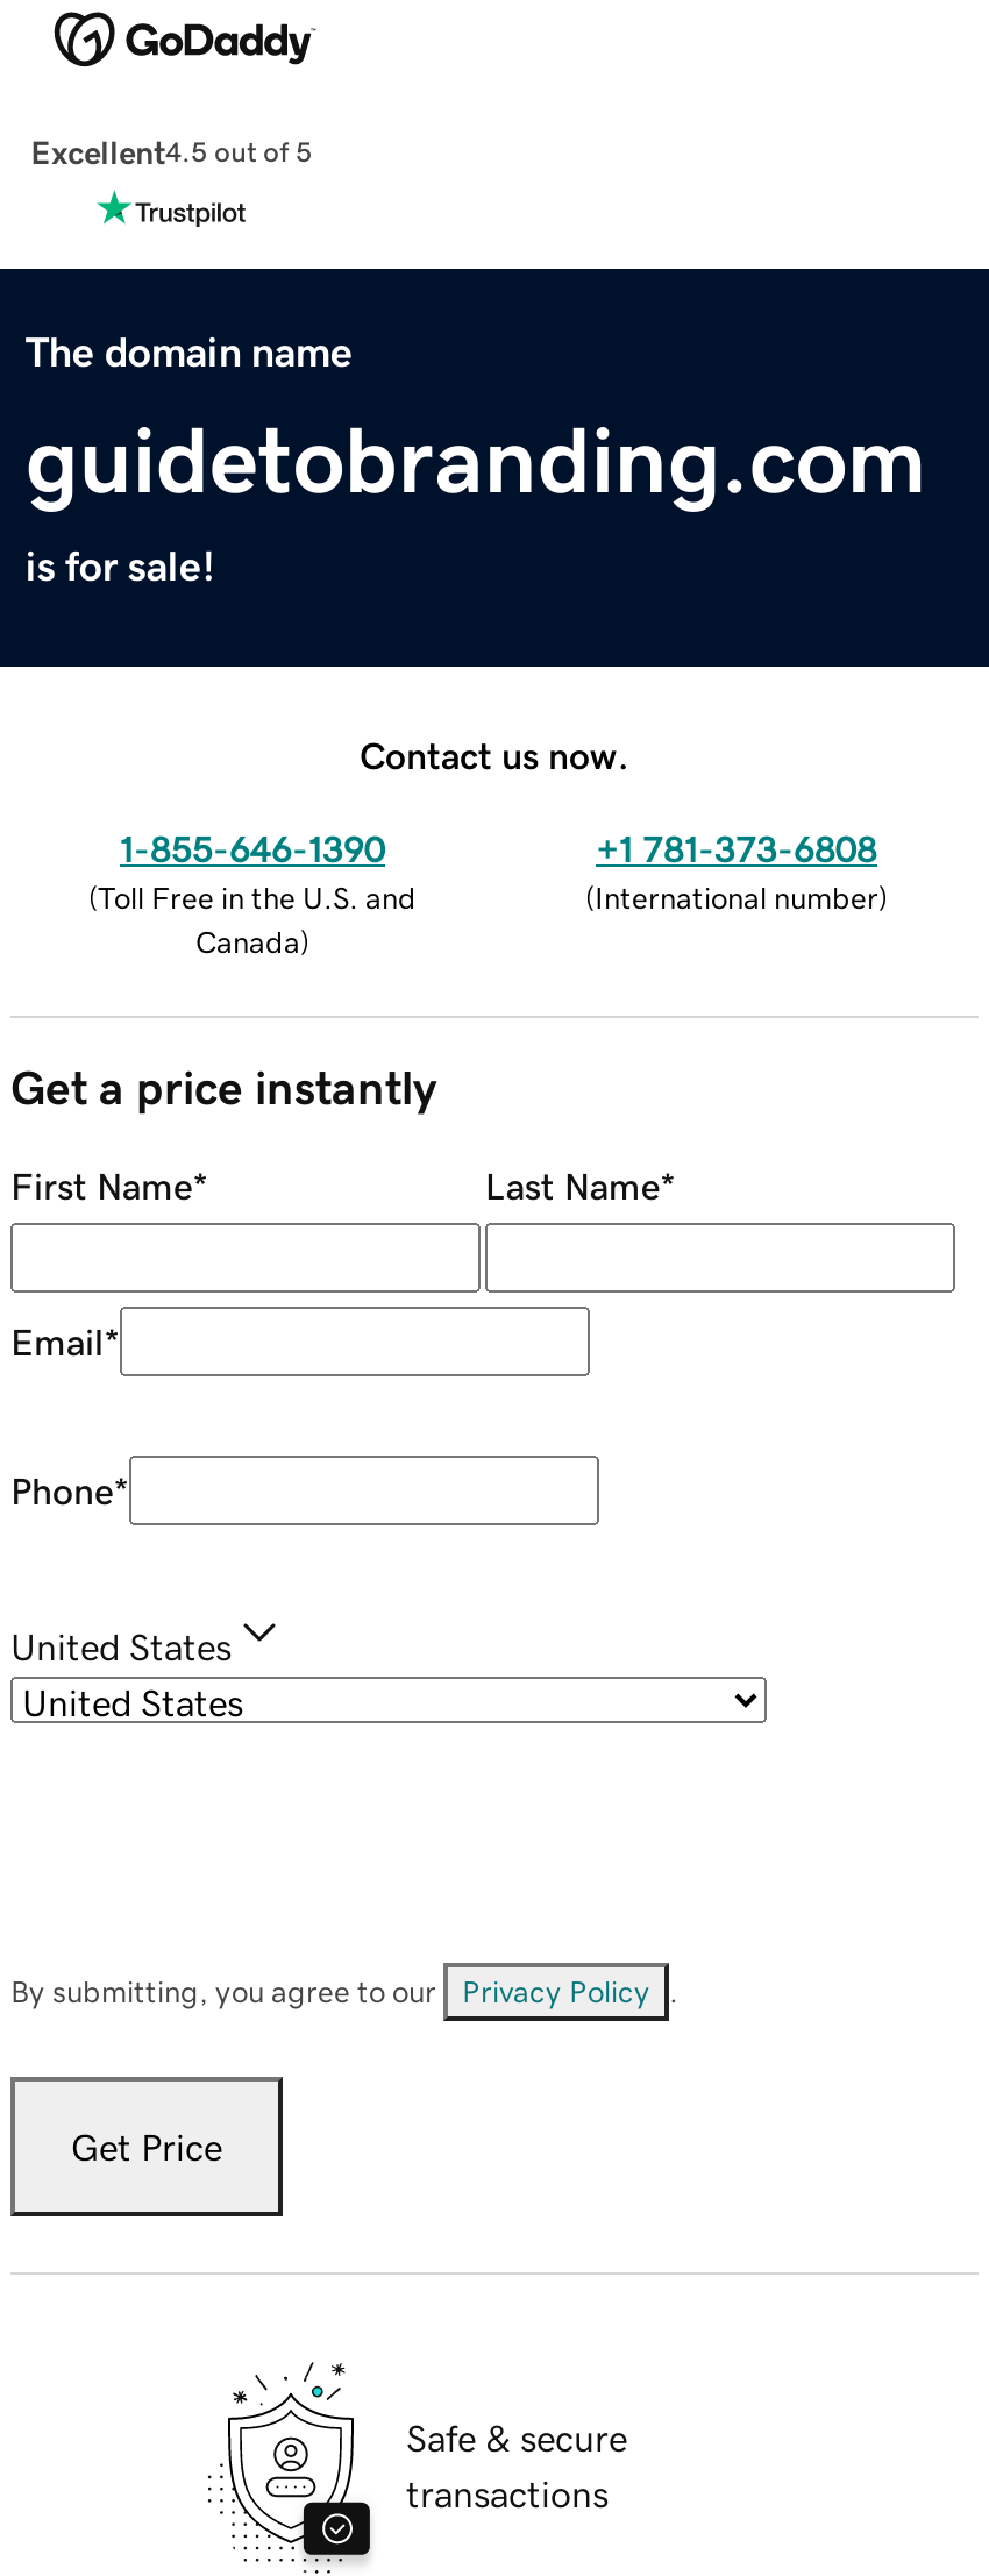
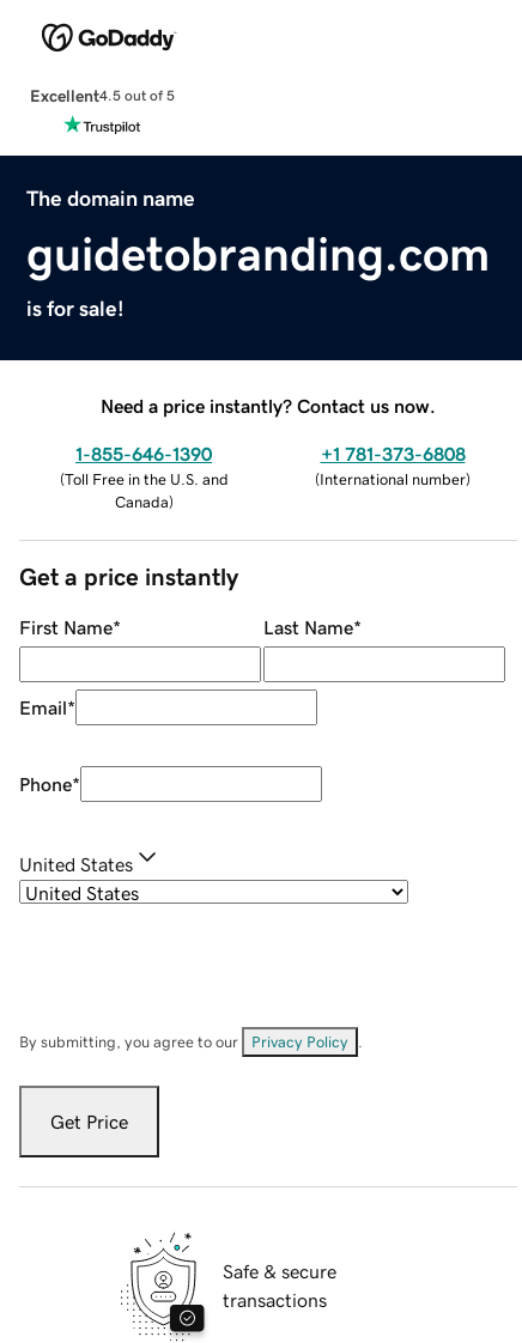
[360,736,629,773] Contact us now. -> [101,396,436,415] Need a price instantly? Contact us now.

